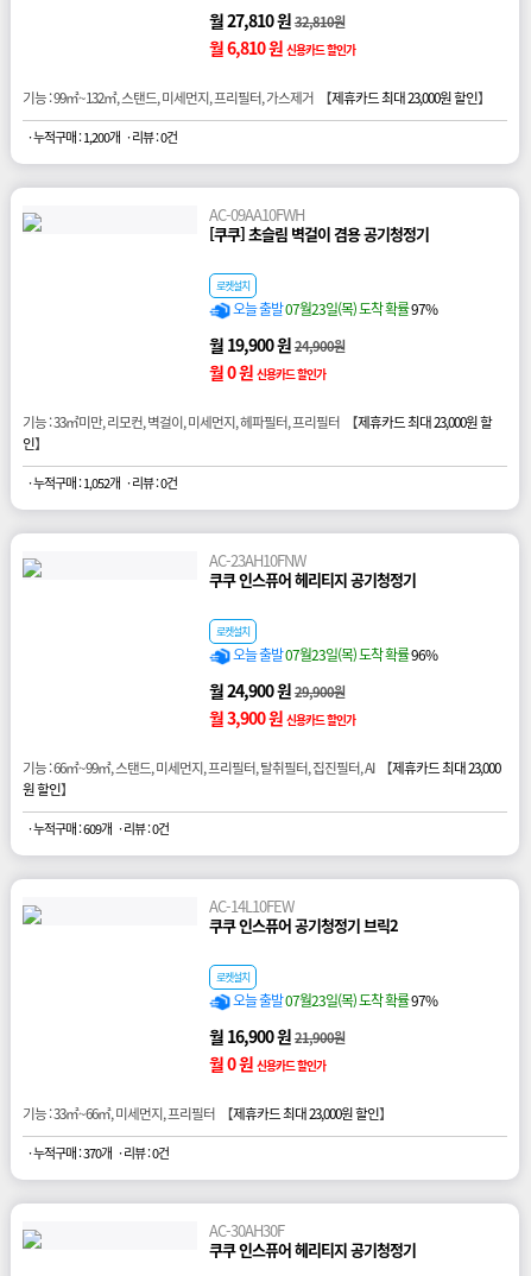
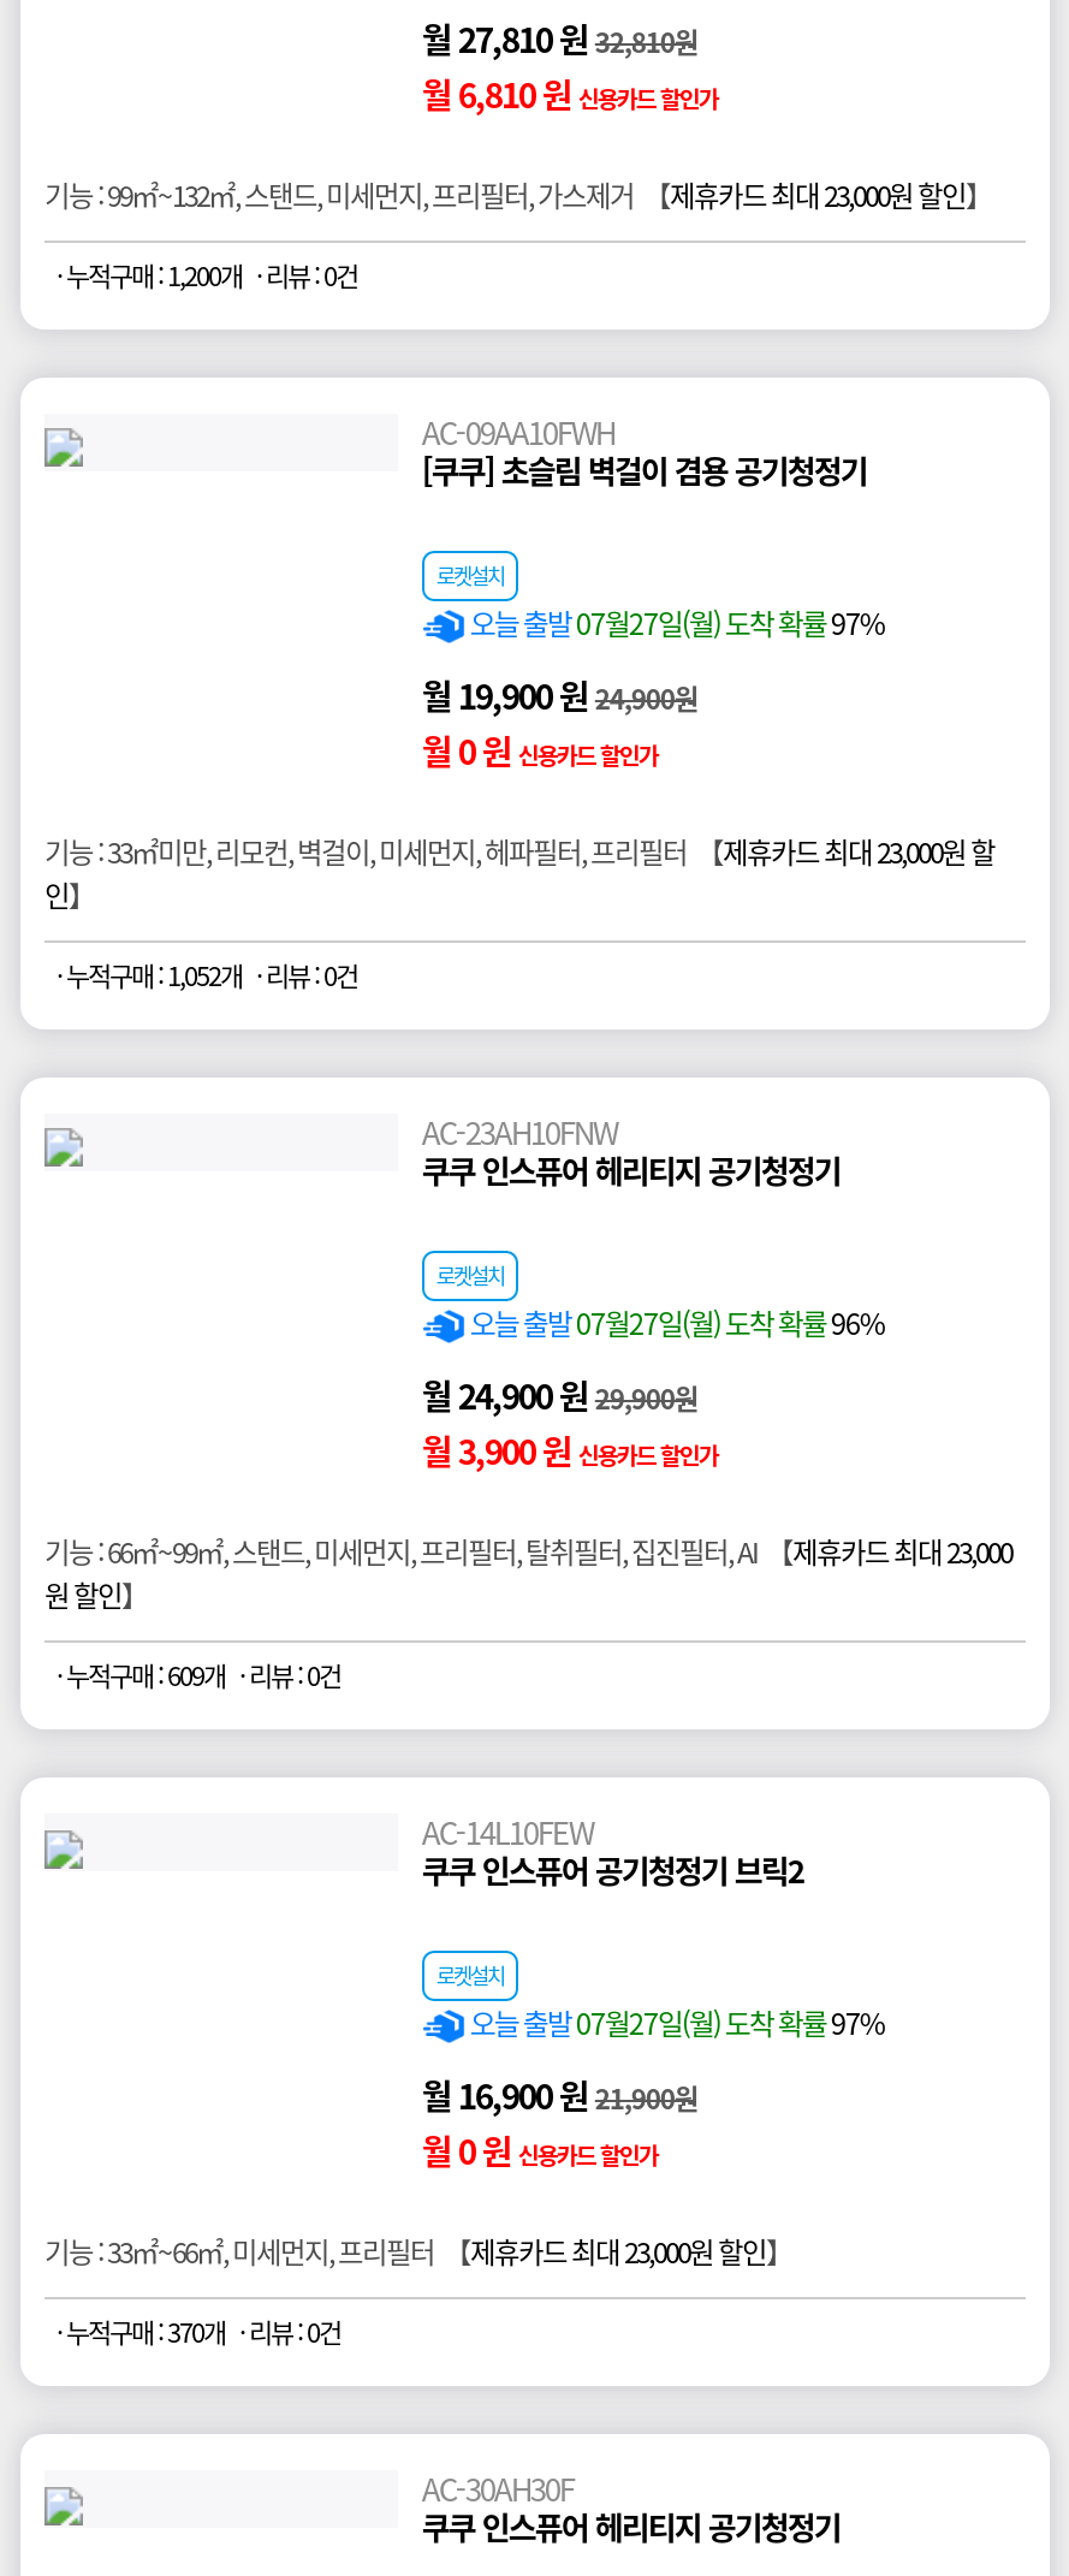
[233,298,437,318] 오늘 출발 07월23일(목) 도착 확률97% -> [470,600,884,641] 오늘 출발 07월27일(월) 도착 확률97%
[233,644,437,664] 오늘 출발 07월23일(목) 도착 확률96% -> [470,1301,884,1342] 오늘 출발 07월27일(월) 도착 확률96%
[233,990,437,1010] 오늘 출발 07월23일(목) 도착 확률97% -> [470,2001,884,2042] 오늘 출발 07월27일(월) 도착 확률97%

